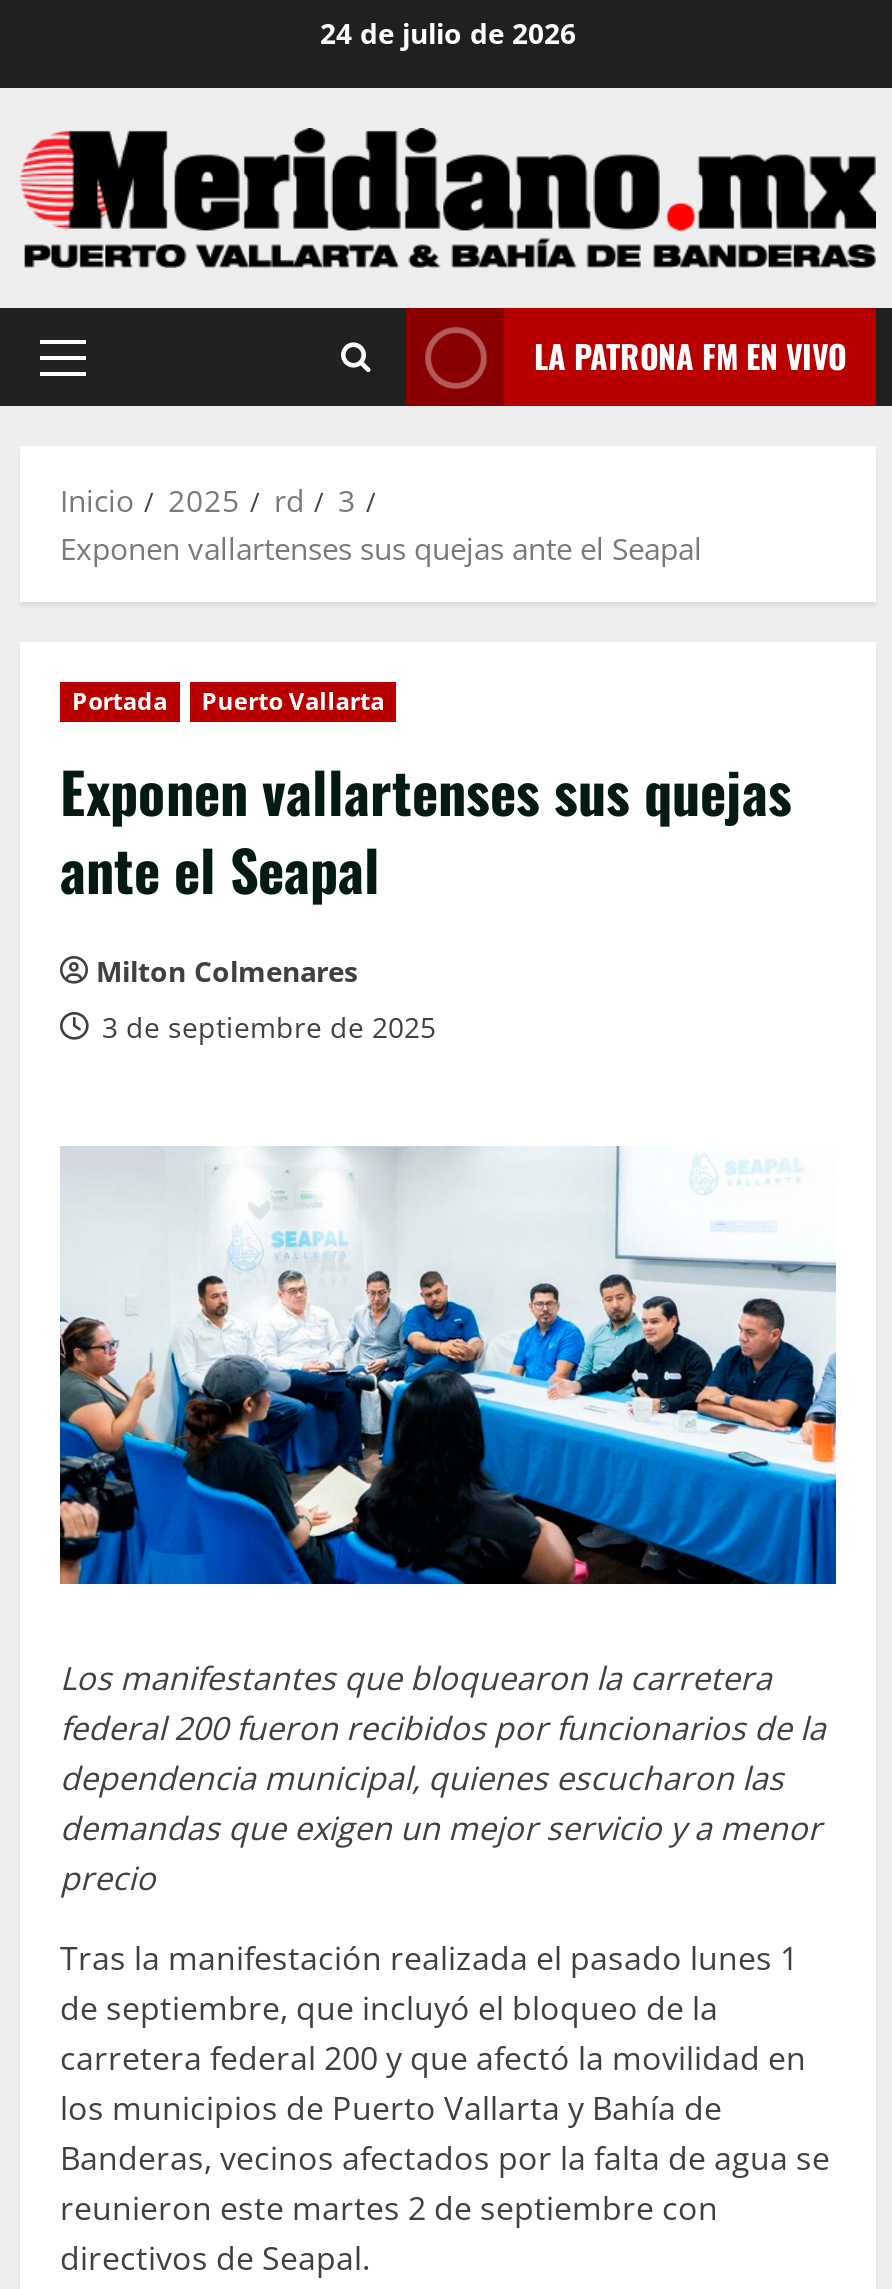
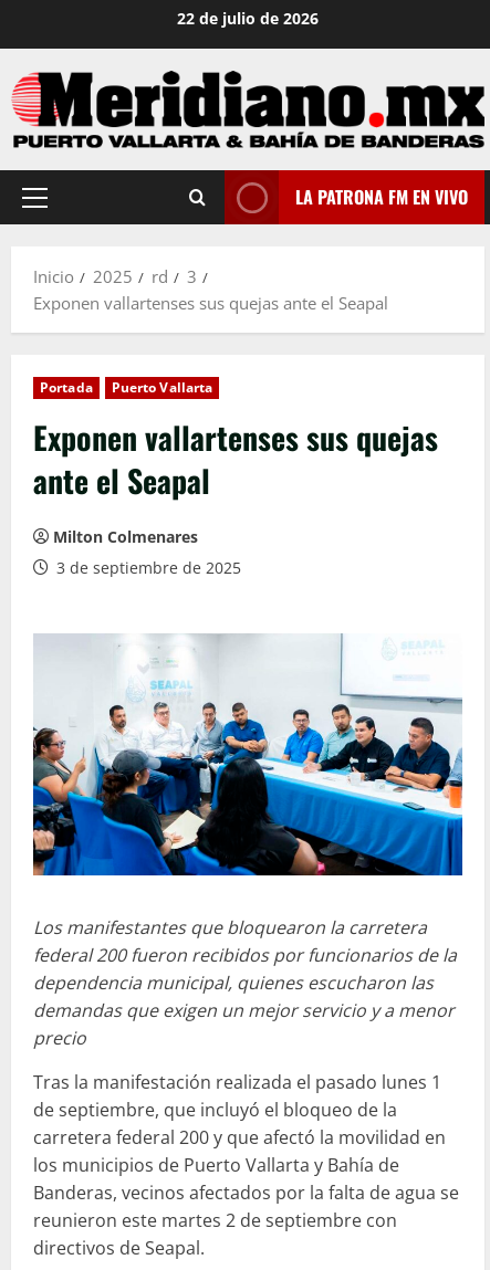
[320,14,576,52] 24 de julio de 2026 -> [177,8,319,29] 22 de julio de 2026

